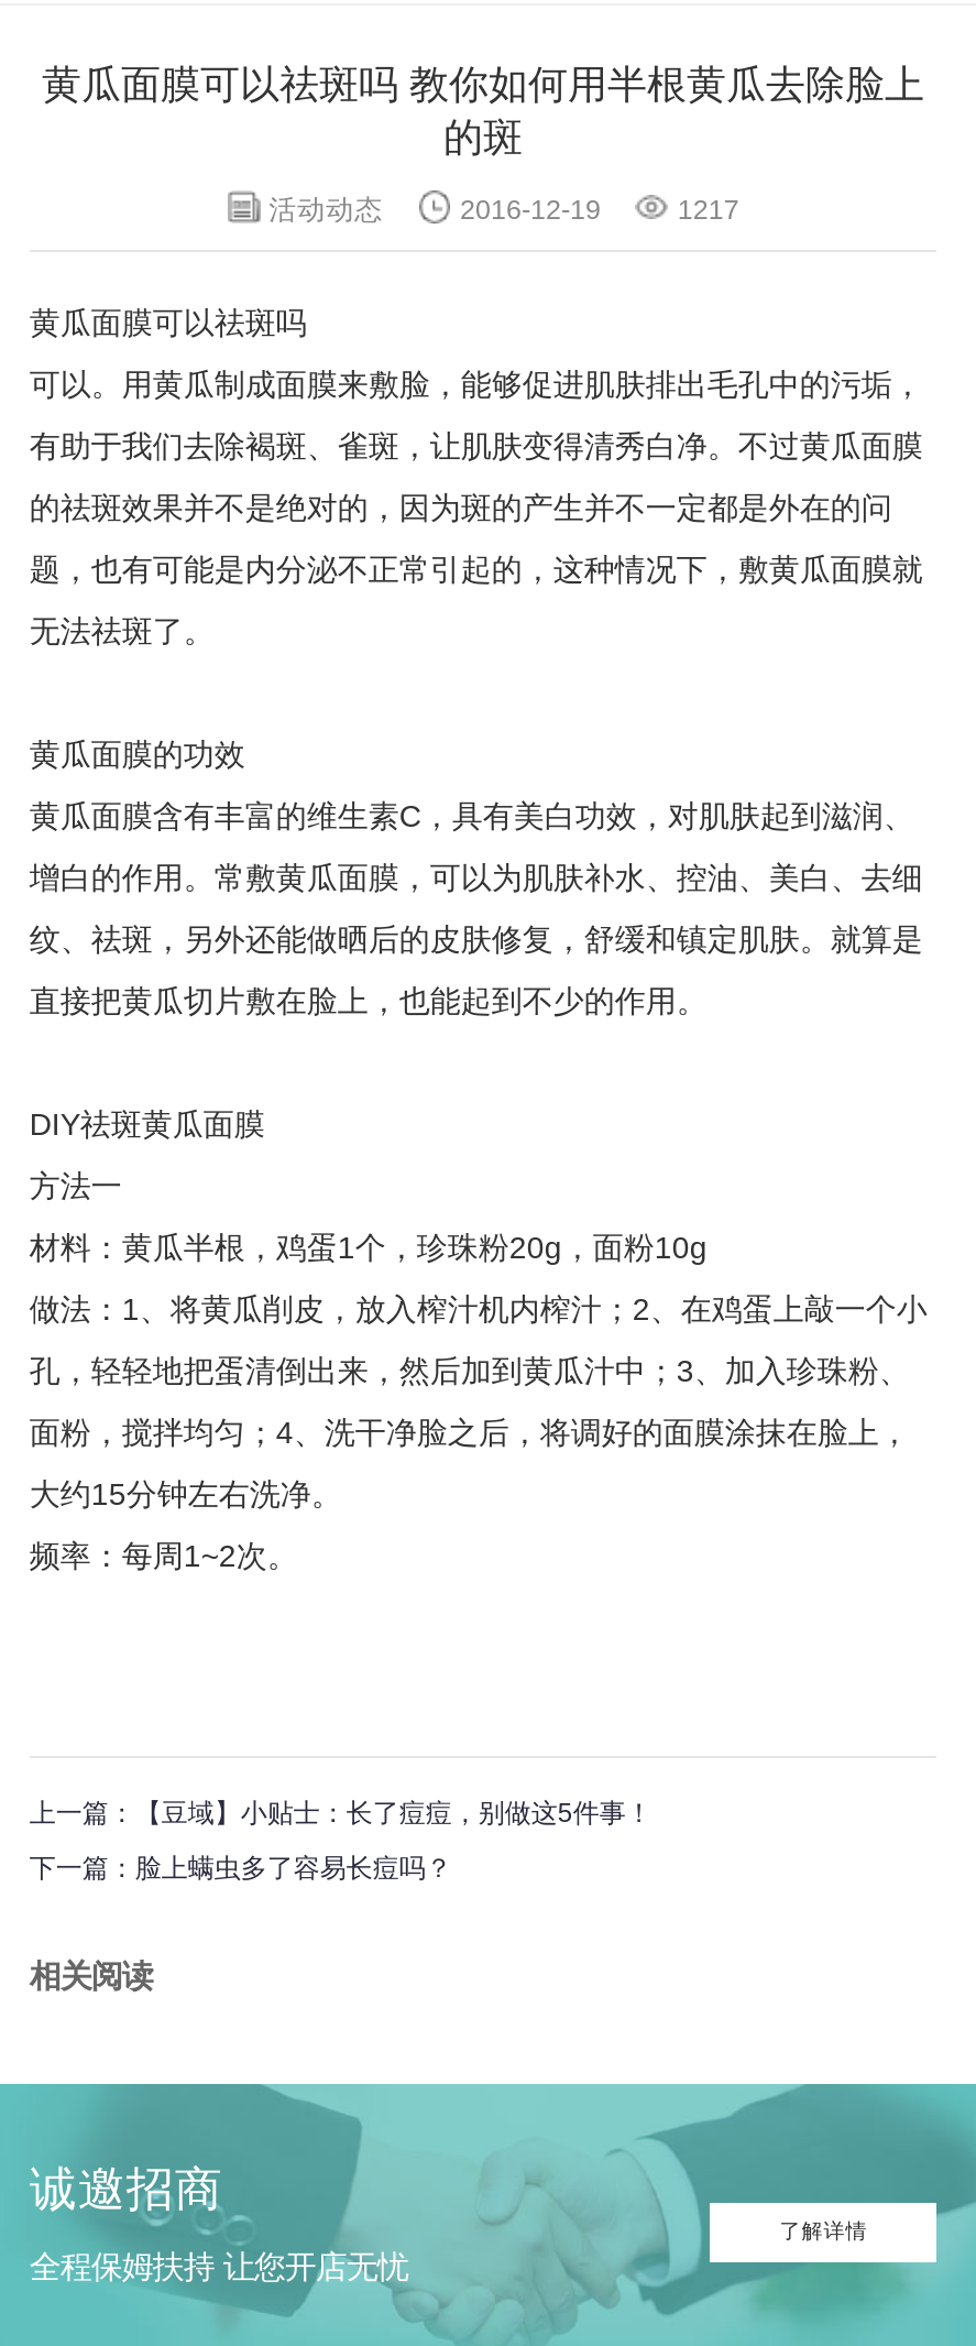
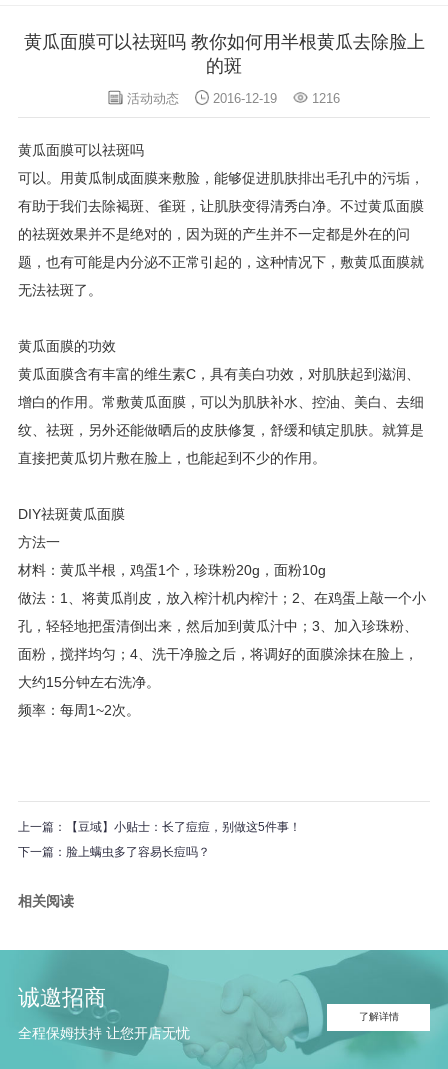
[677,194,739,225] 1217 -> [312,91,340,105] 1216

